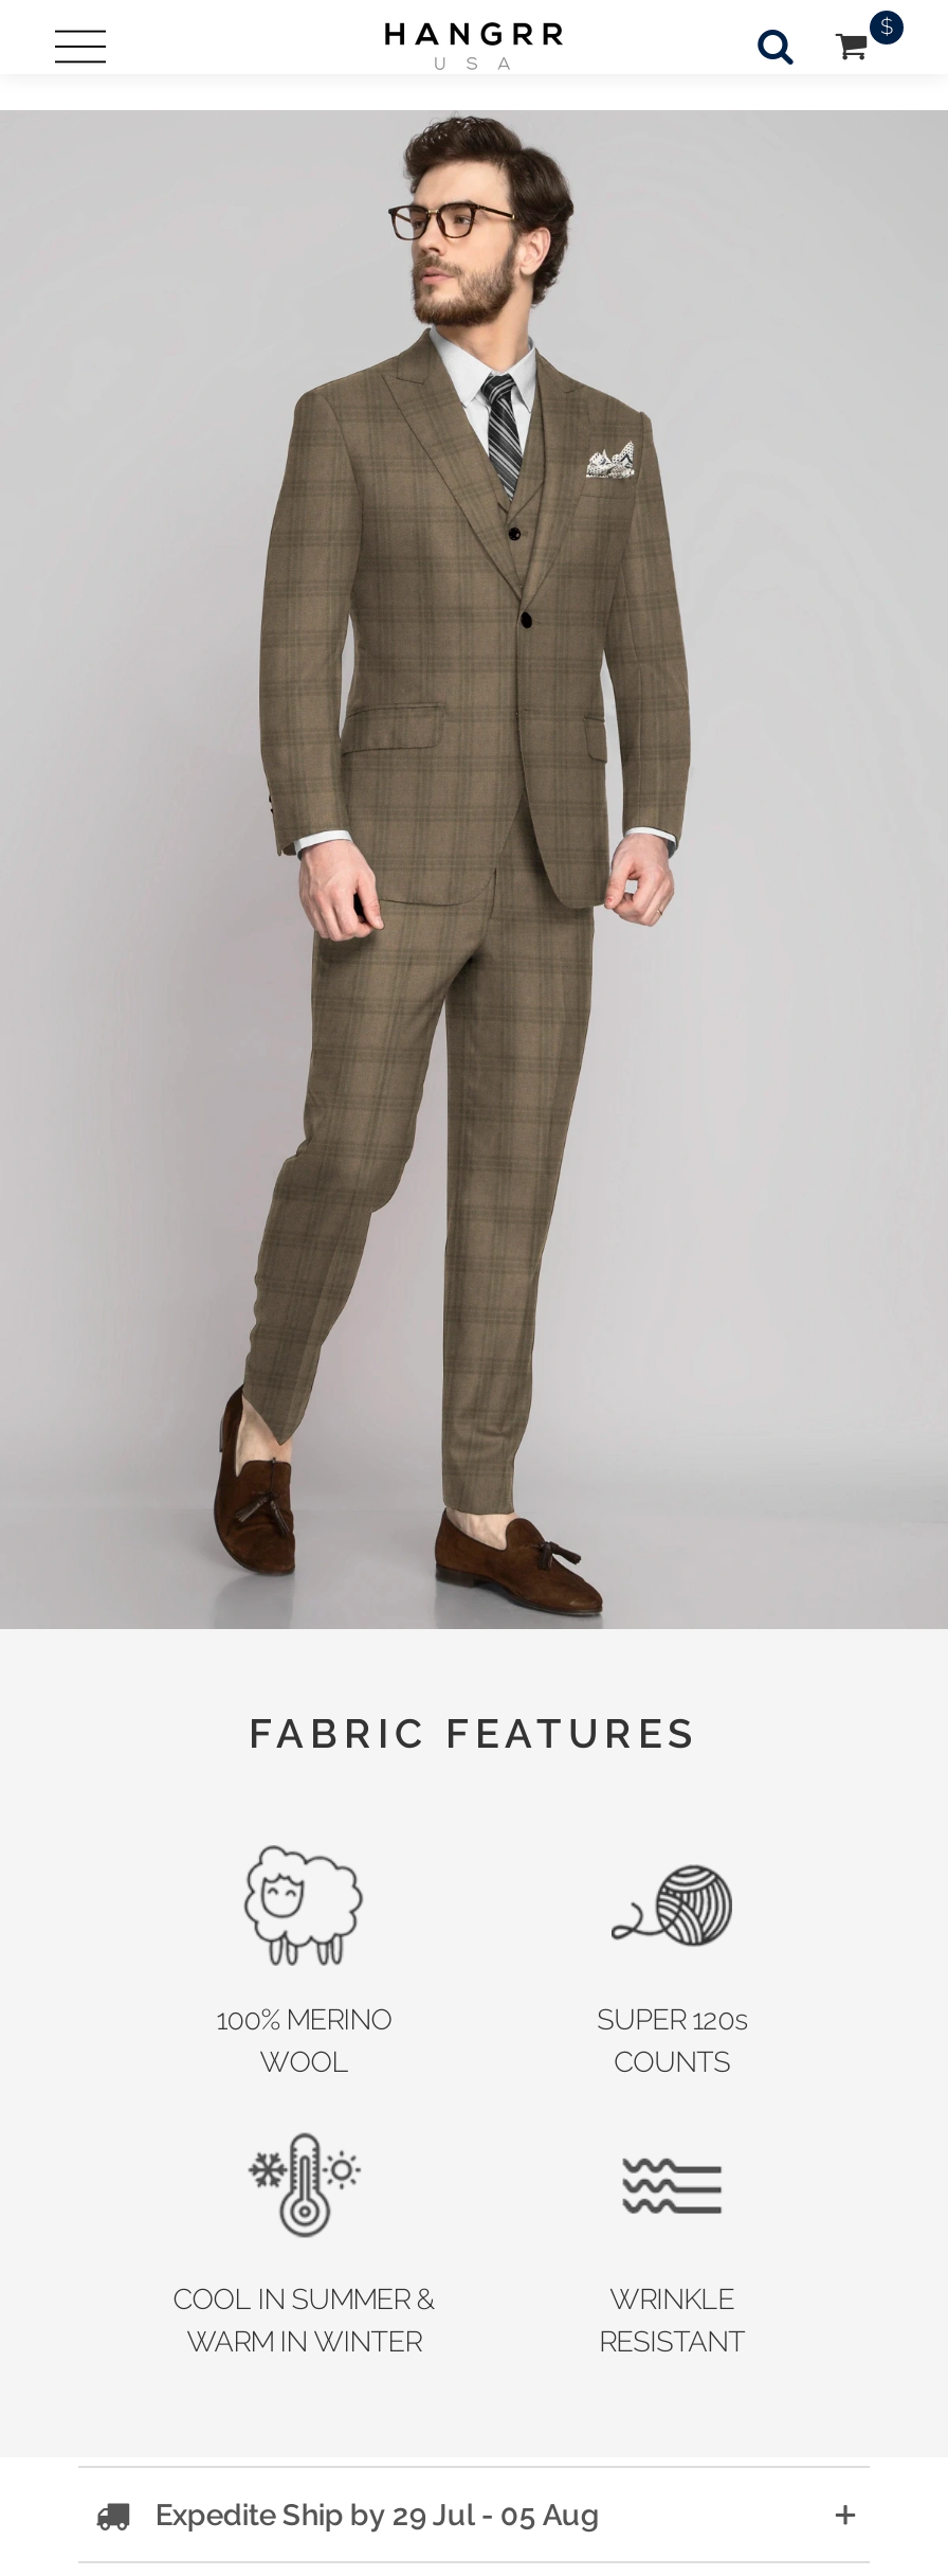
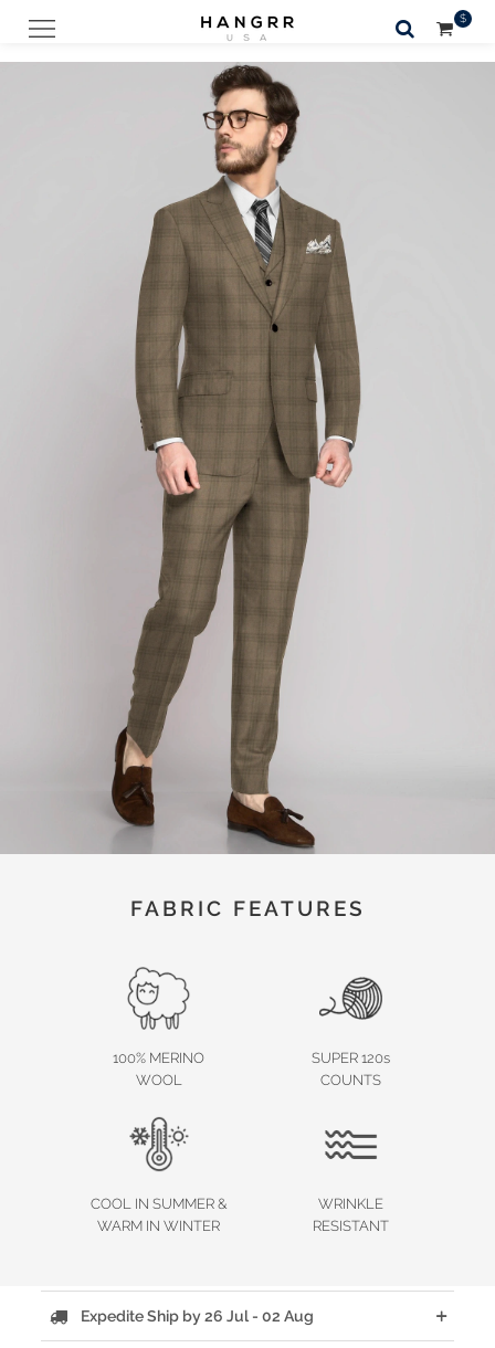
[155,2498,600,2532] Expedite Ship by 29 Jul - 05 Aug -> [81,1307,314,1325] Expedite Ship by 26 Jul - 02 Aug

